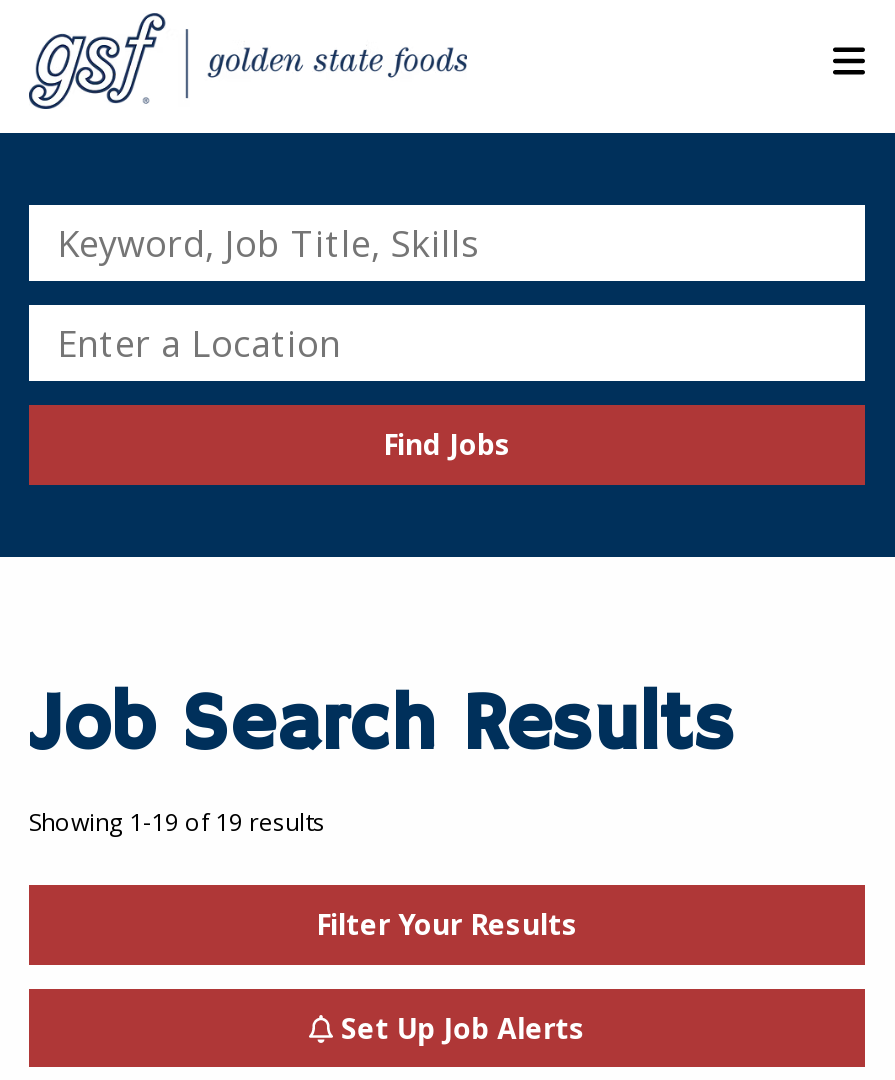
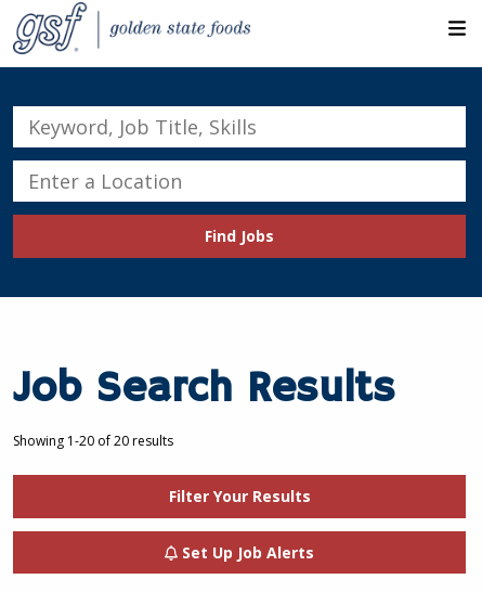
[29,805,337,839] Showing 1-19 of 19 results -> [13,431,180,450] Showing 1-20 of 20 results

